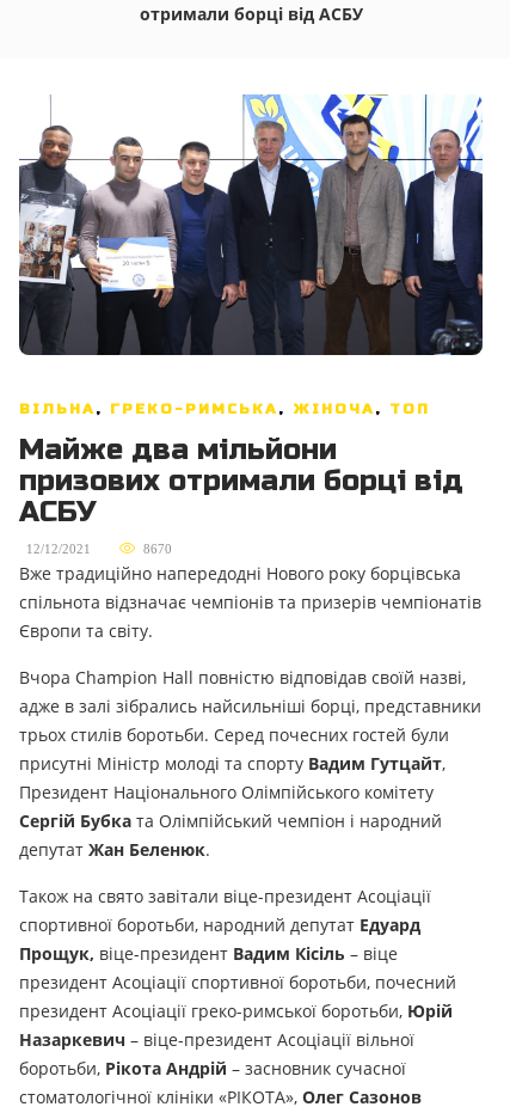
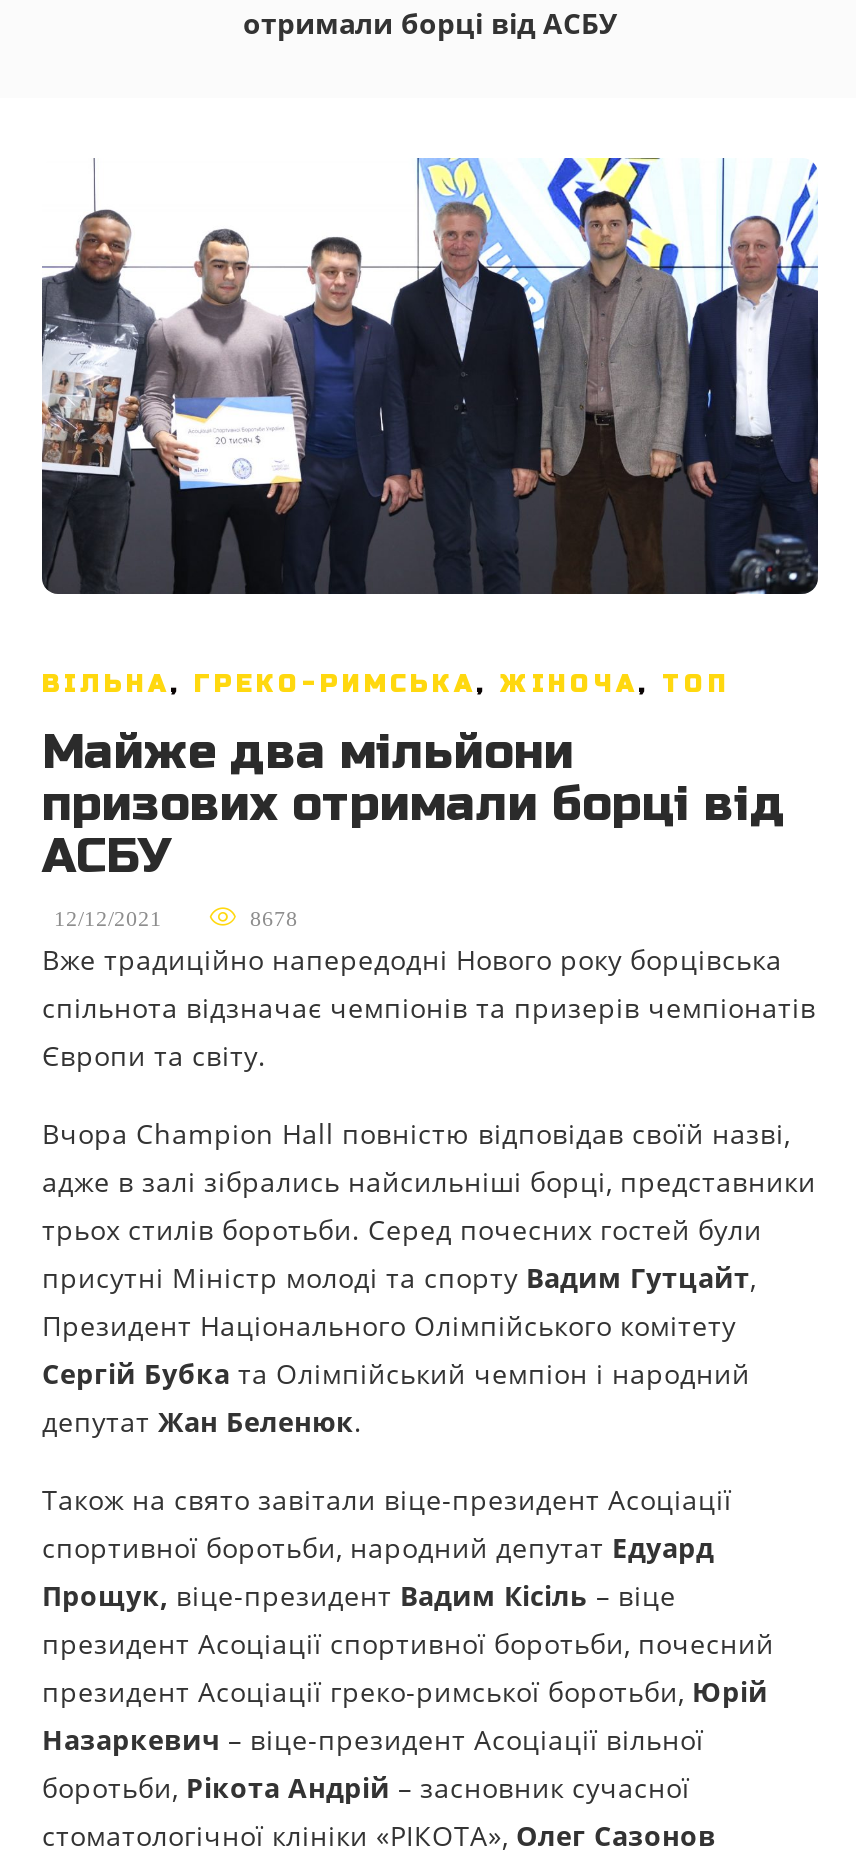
[140,542,172,556] 8670 -> [244,906,298,930] 8678

